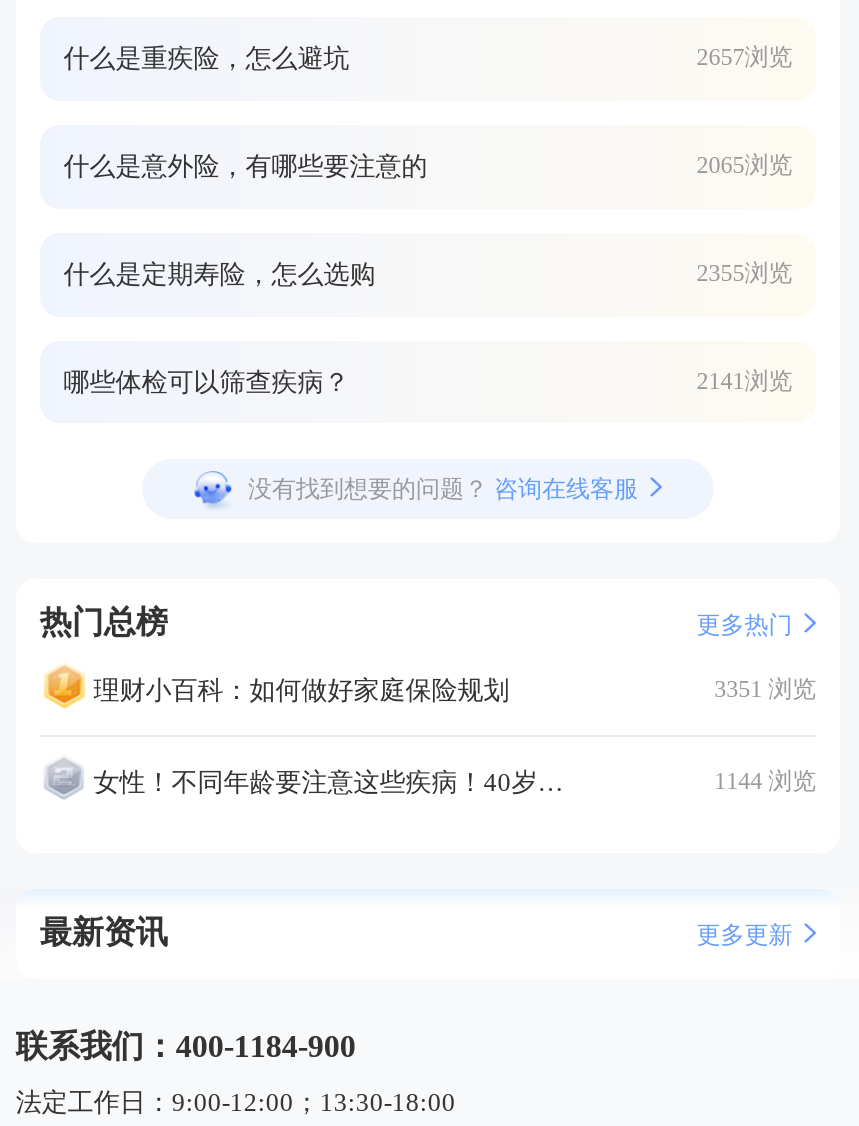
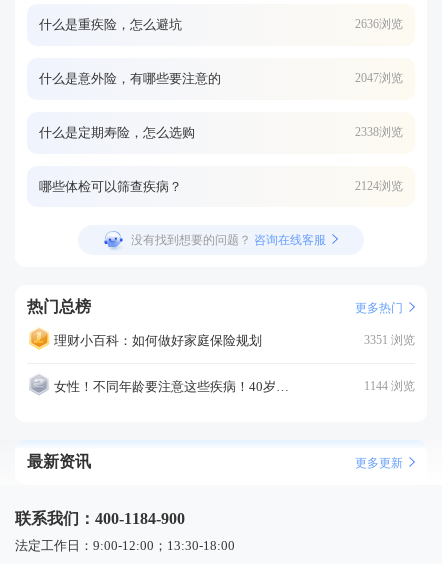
[696,44,792,72] 2657浏览 -> [355,17,403,31] 2636浏览
[696,151,792,179] 2065浏览 -> [355,71,403,85] 2047浏览
[696,259,792,287] 2355浏览 -> [355,125,403,139] 2338浏览
[696,366,792,394] 2141浏览 -> [355,178,403,192] 2124浏览

